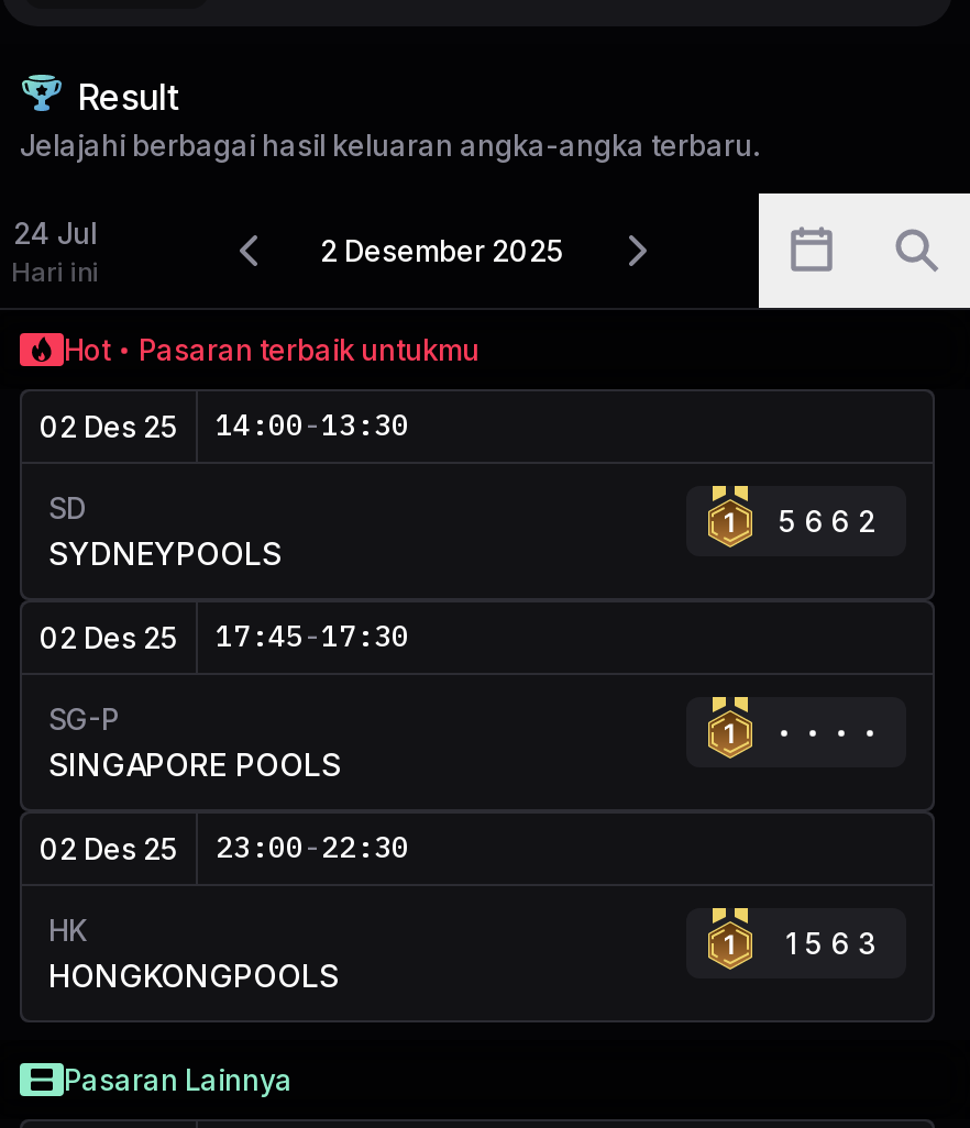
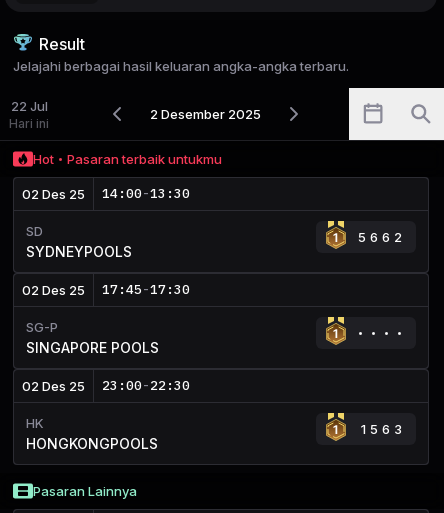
[13,215,97,251] 24 Jul -> [10,98,47,114] 22 Jul

